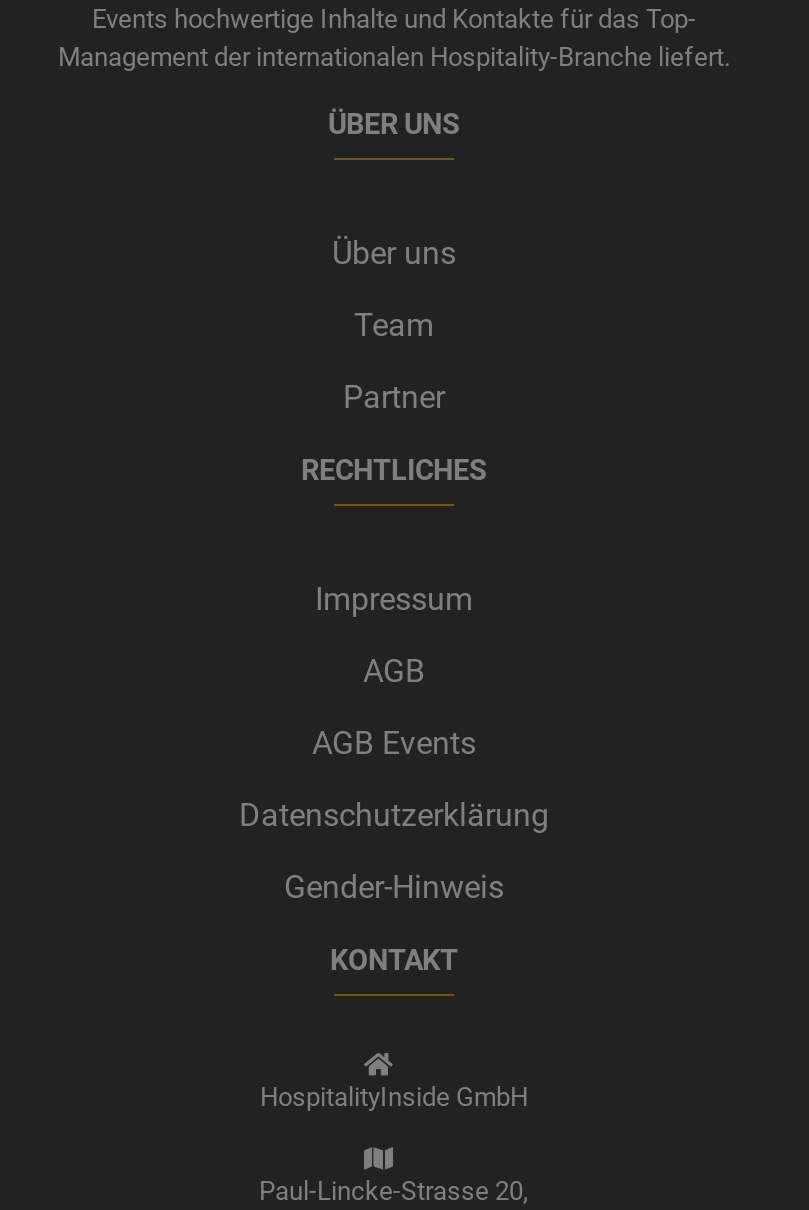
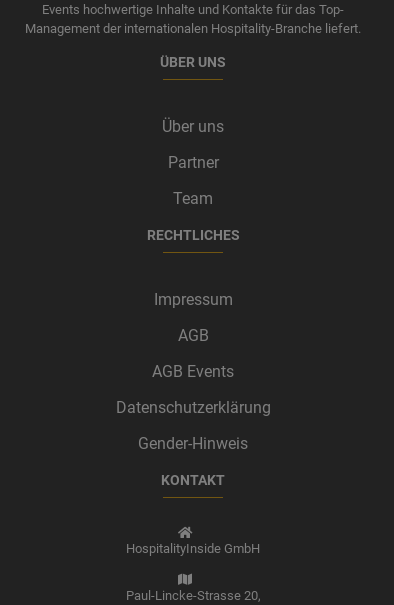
moved [354,306,434,344] -> [173,189,213,208]: Team
moved [343,378,445,416] -> [167,153,218,172]: Partner

